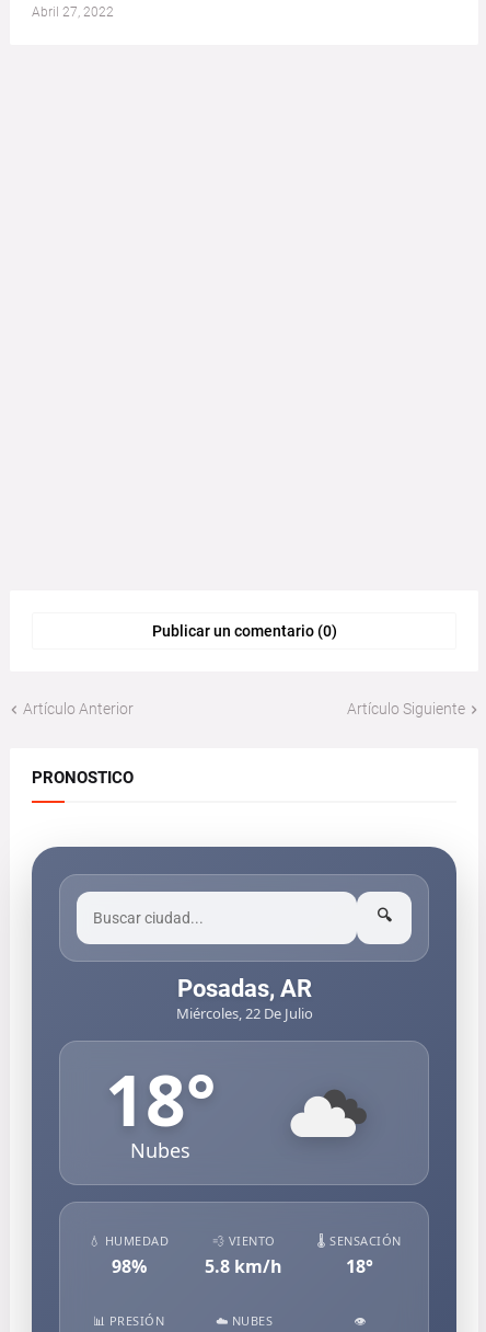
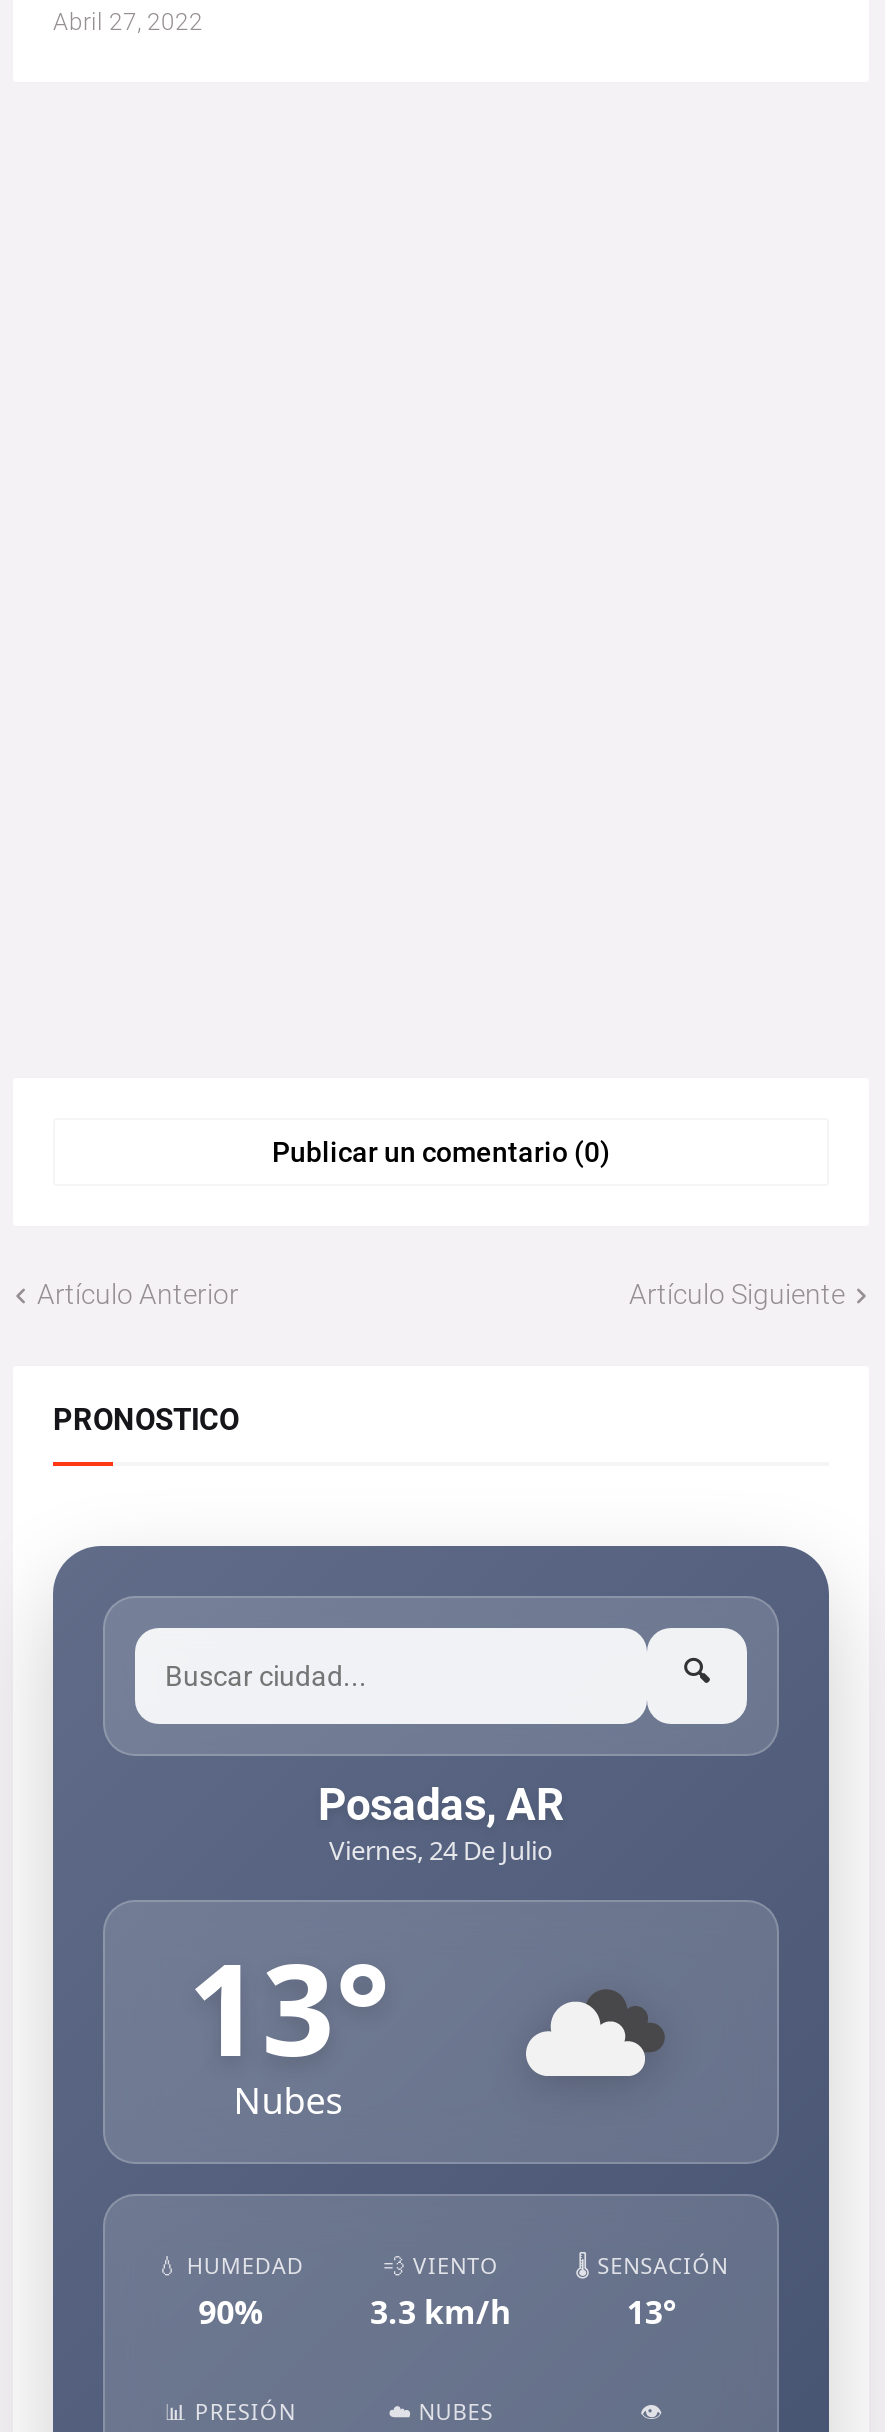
[176,1004,313,1023] Miércoles, 22 De Julio -> [329,1833,553,1869] Viernes, 24 De Julio
[105,1052,216,1147] 18° -> [187,1921,389,2095] 13°
[111,1255,146,1279] 98% -> [198,2291,262,2335] 90%
[205,1255,283,1279] 5.8 km/h -> [370,2291,512,2335] 3.3 km/h
[346,1255,373,1279] 18° -> [627,2291,677,2335] 13°

